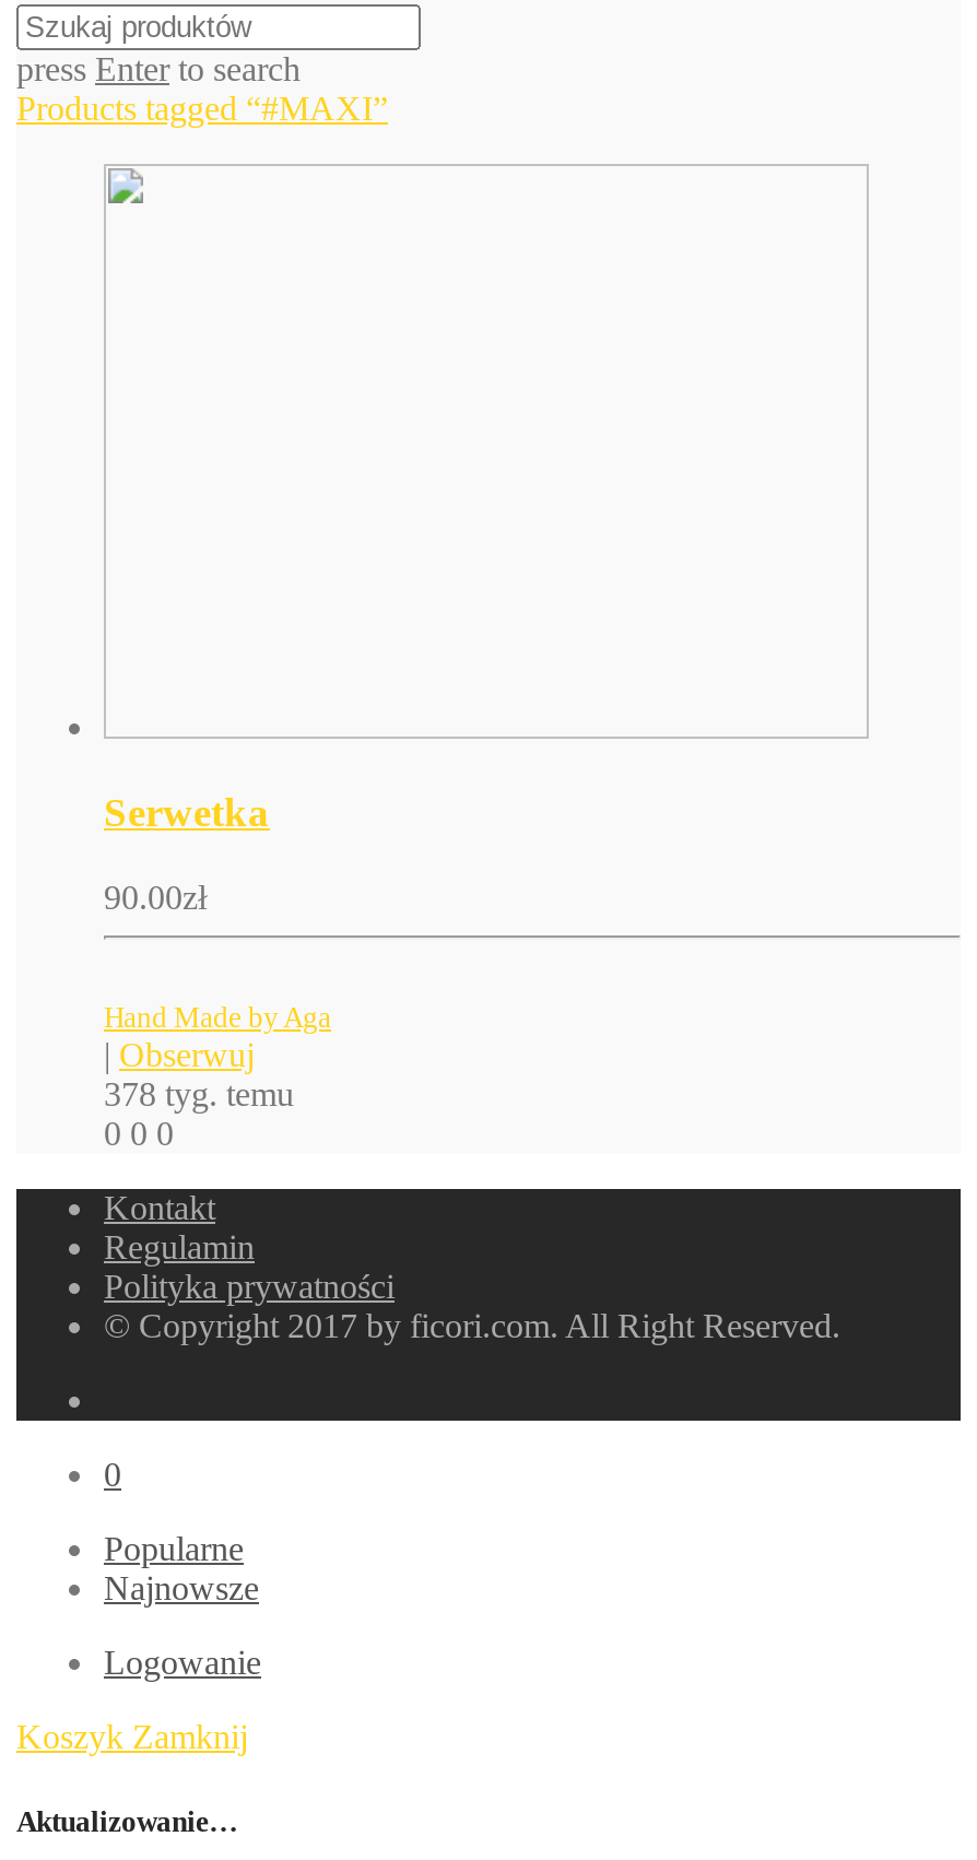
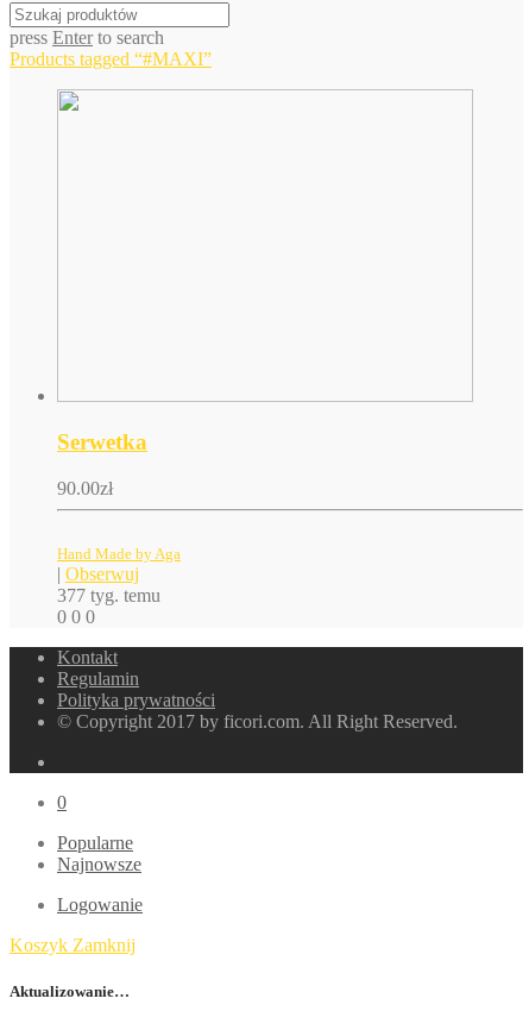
[104,1075,294,1112] 378 tyg. temu -> [57,585,160,605] 377 tyg. temu

